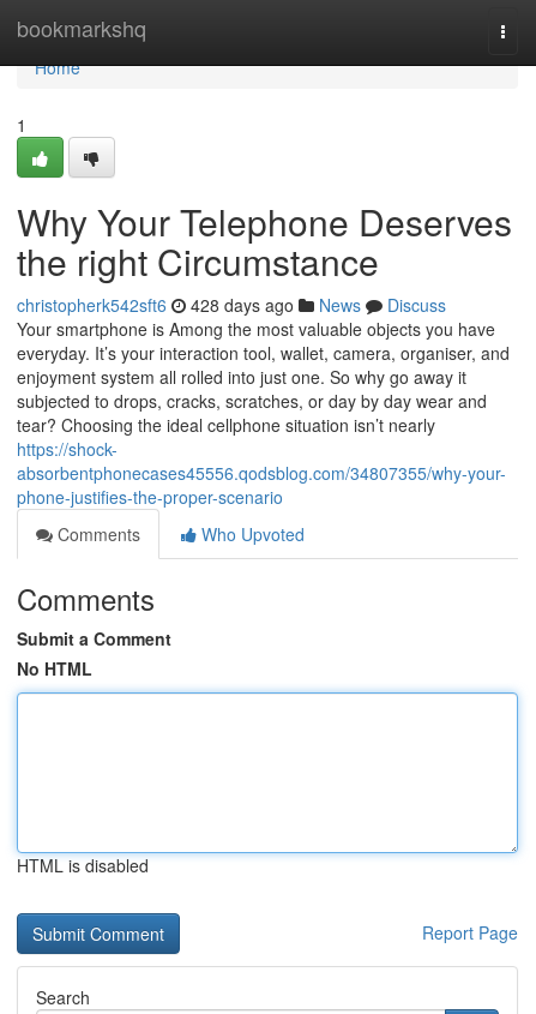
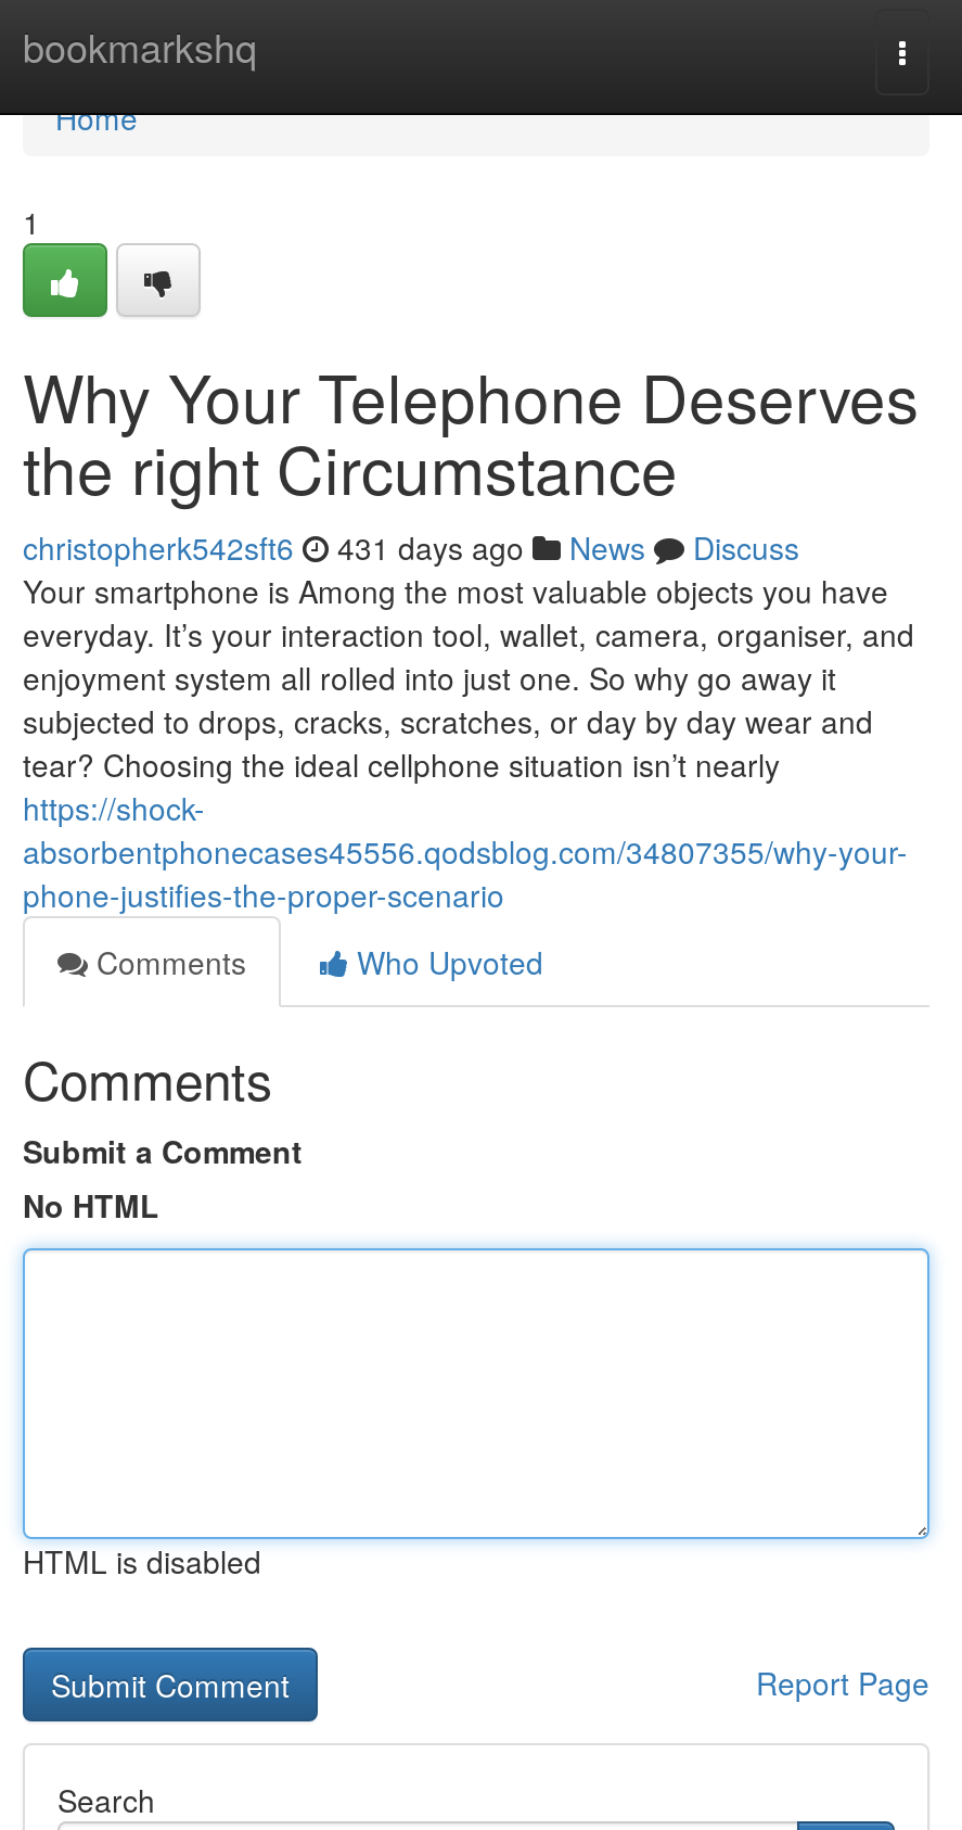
[17,293,446,317] christopherk542sft6 428 days ago News Discuss -> [23,525,799,569] christopherk542sft6 431 days ago News Discuss

